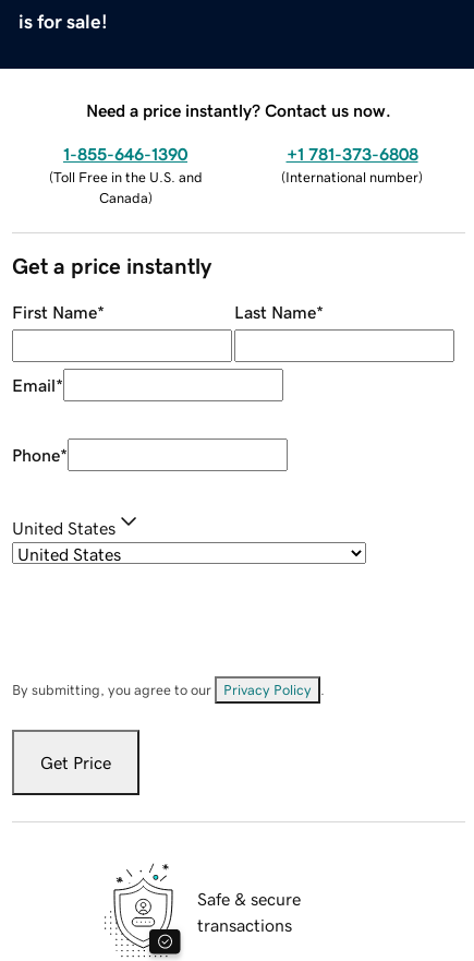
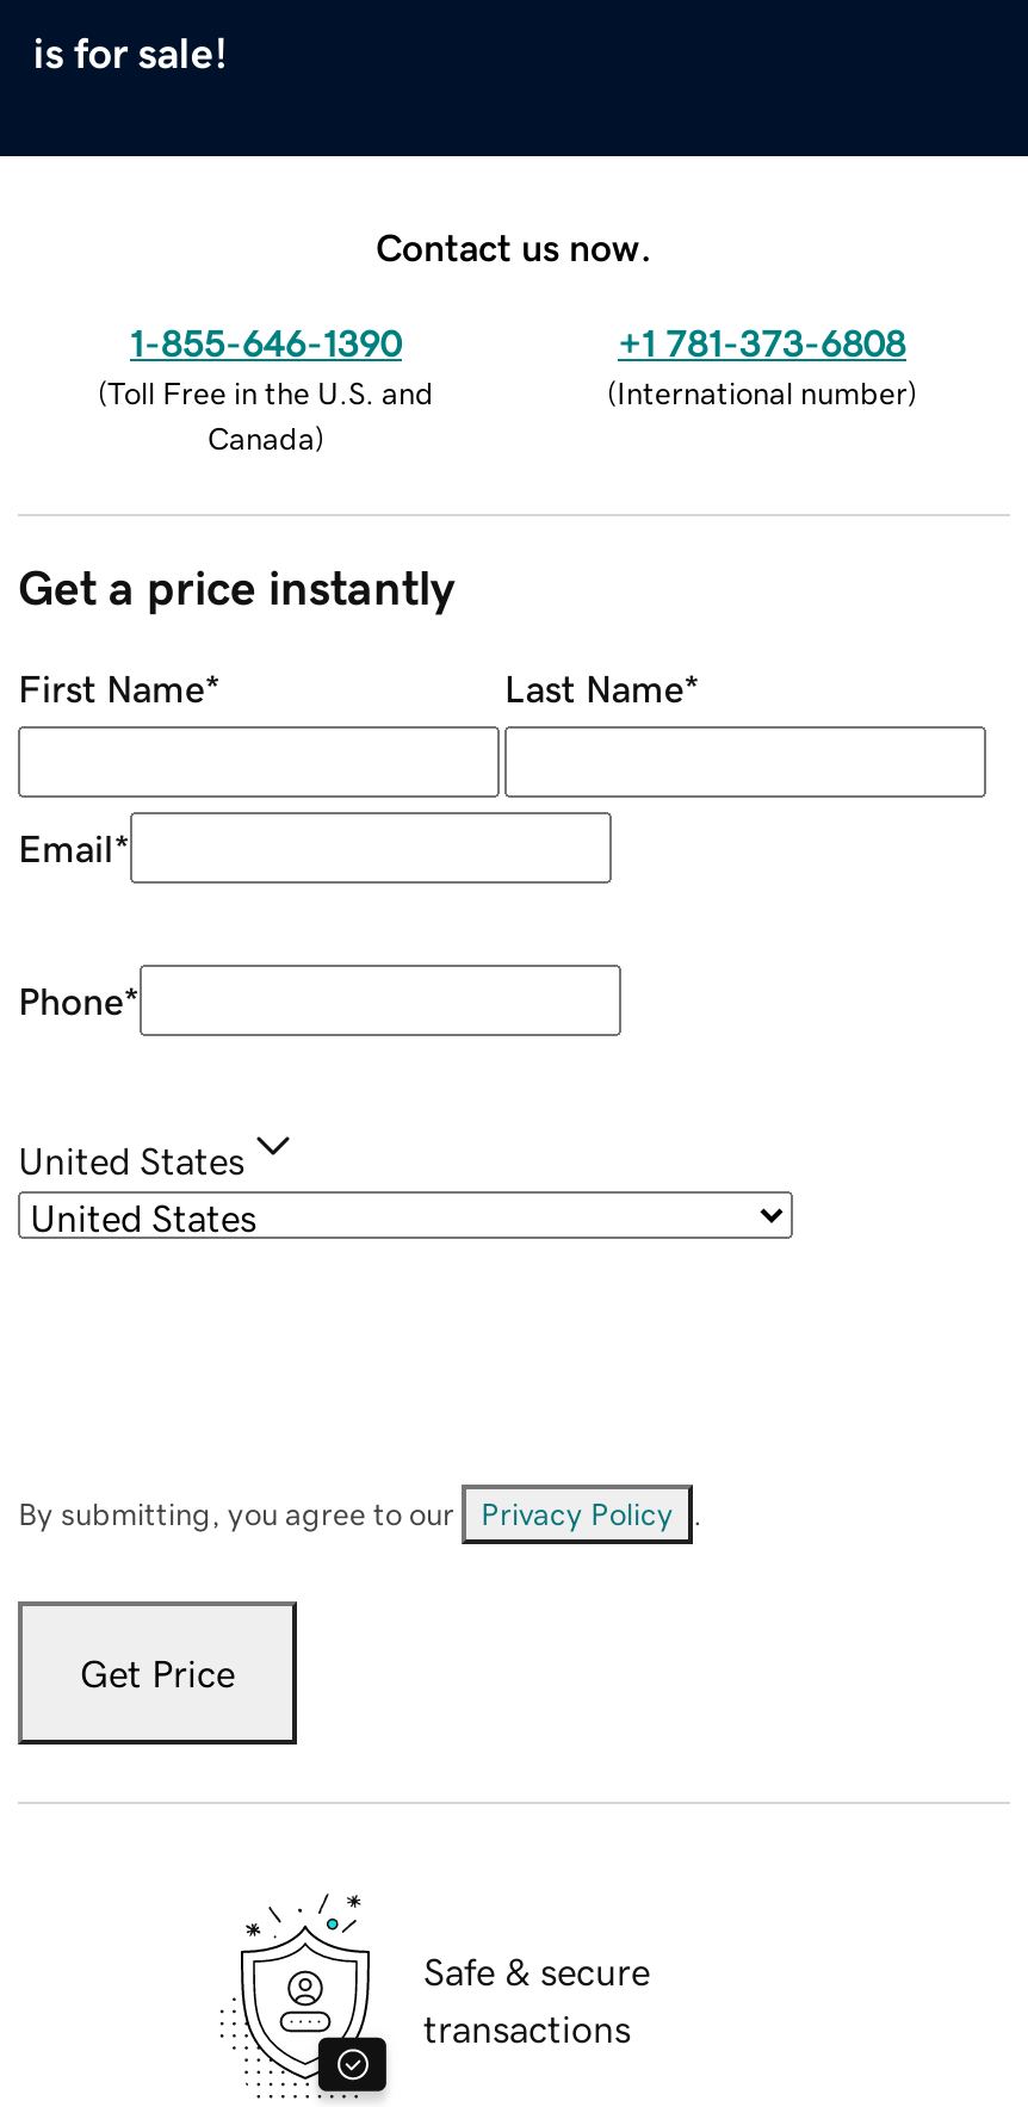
[86,101,391,118] Need a price instantly? Contact us now. -> [376,227,652,265] Contact us now.

